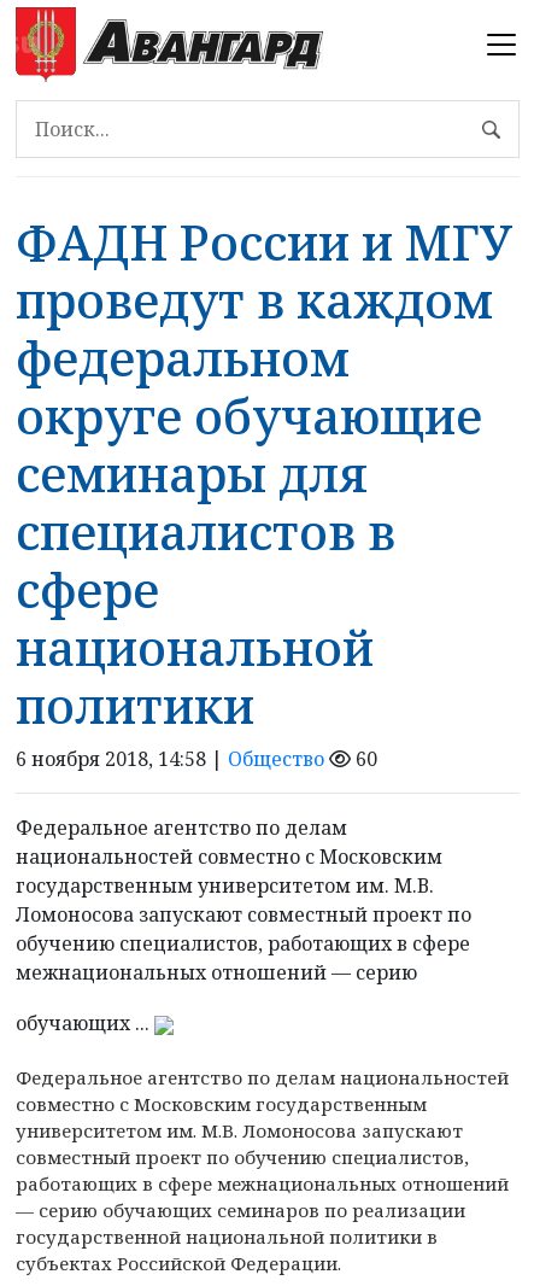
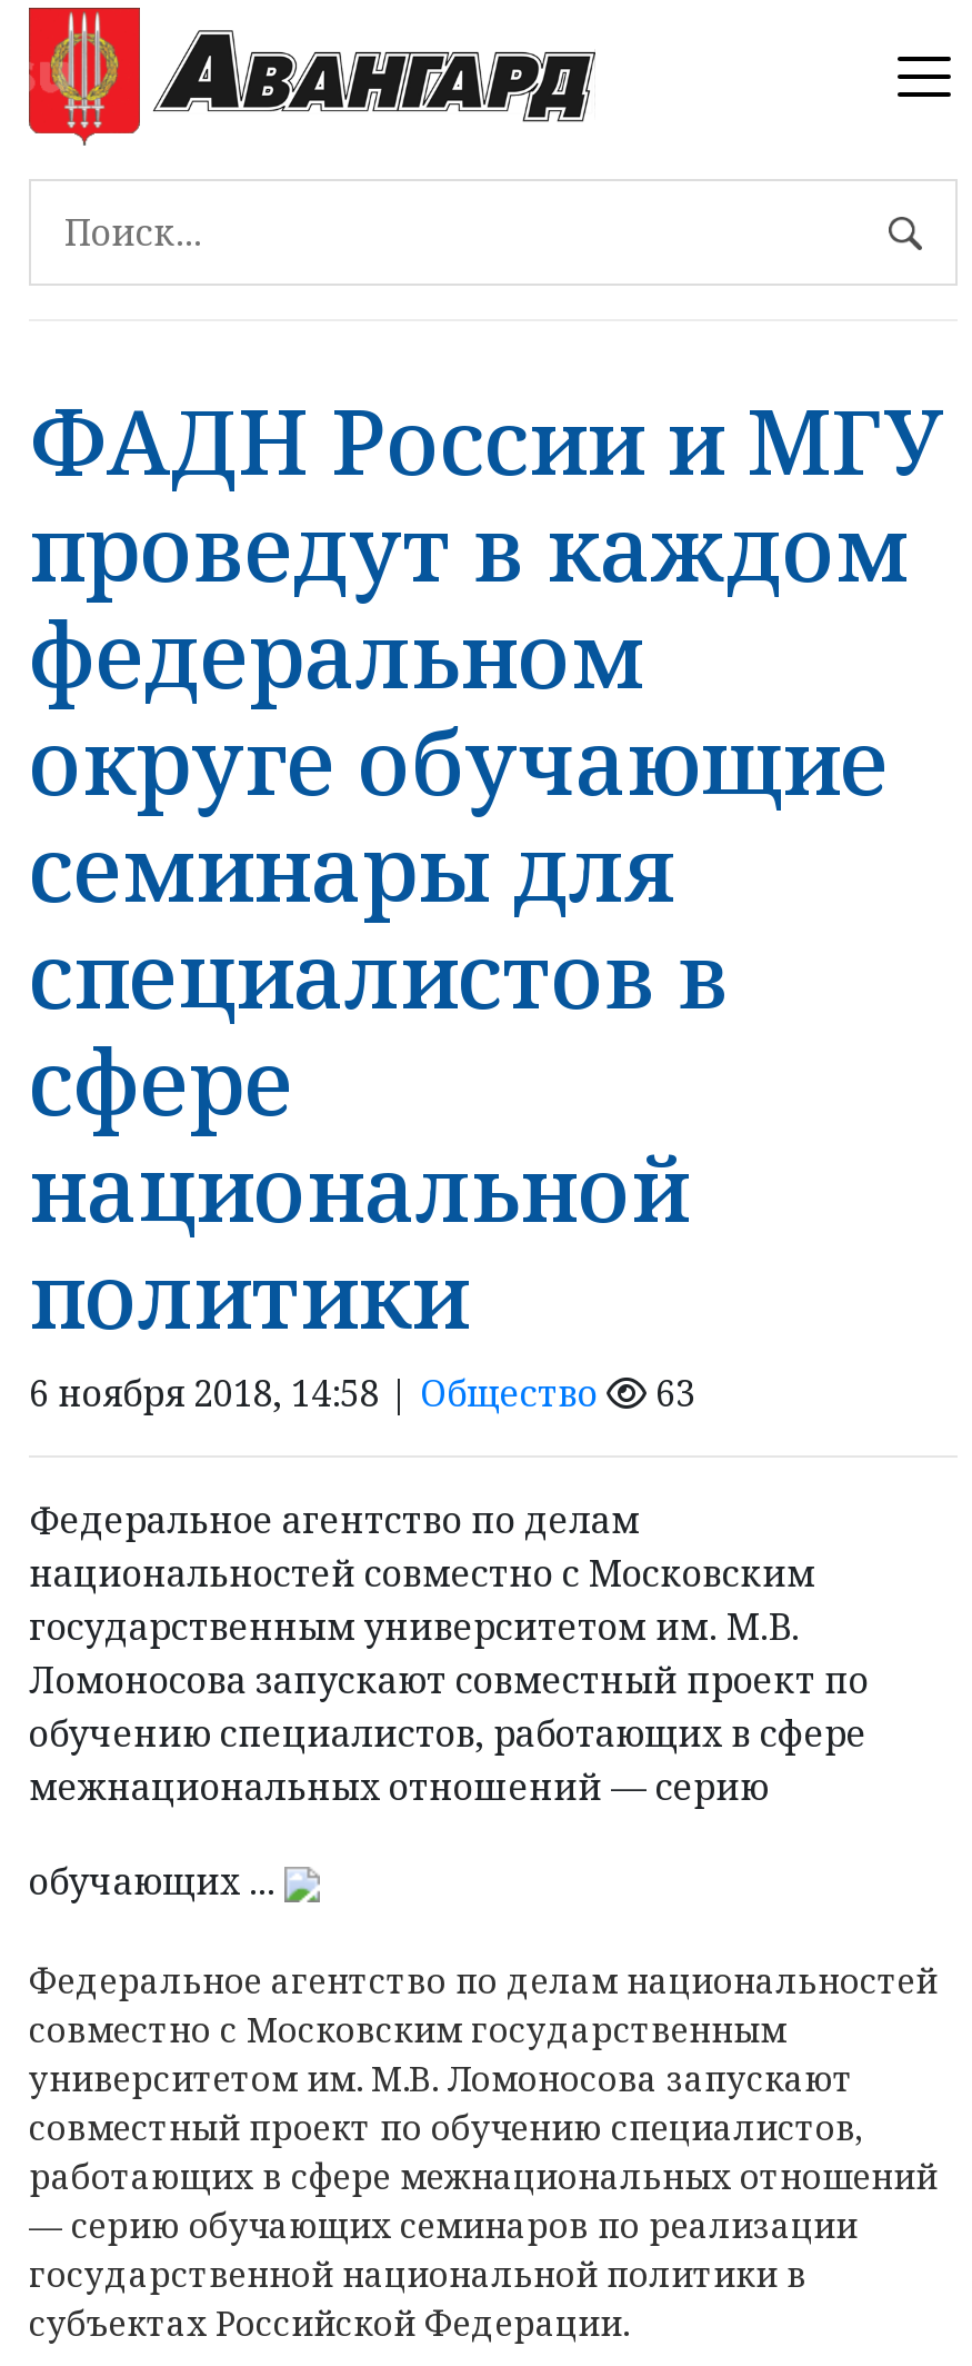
[351,746,377,772] 60 -> [647,1369,695,1418] 63

